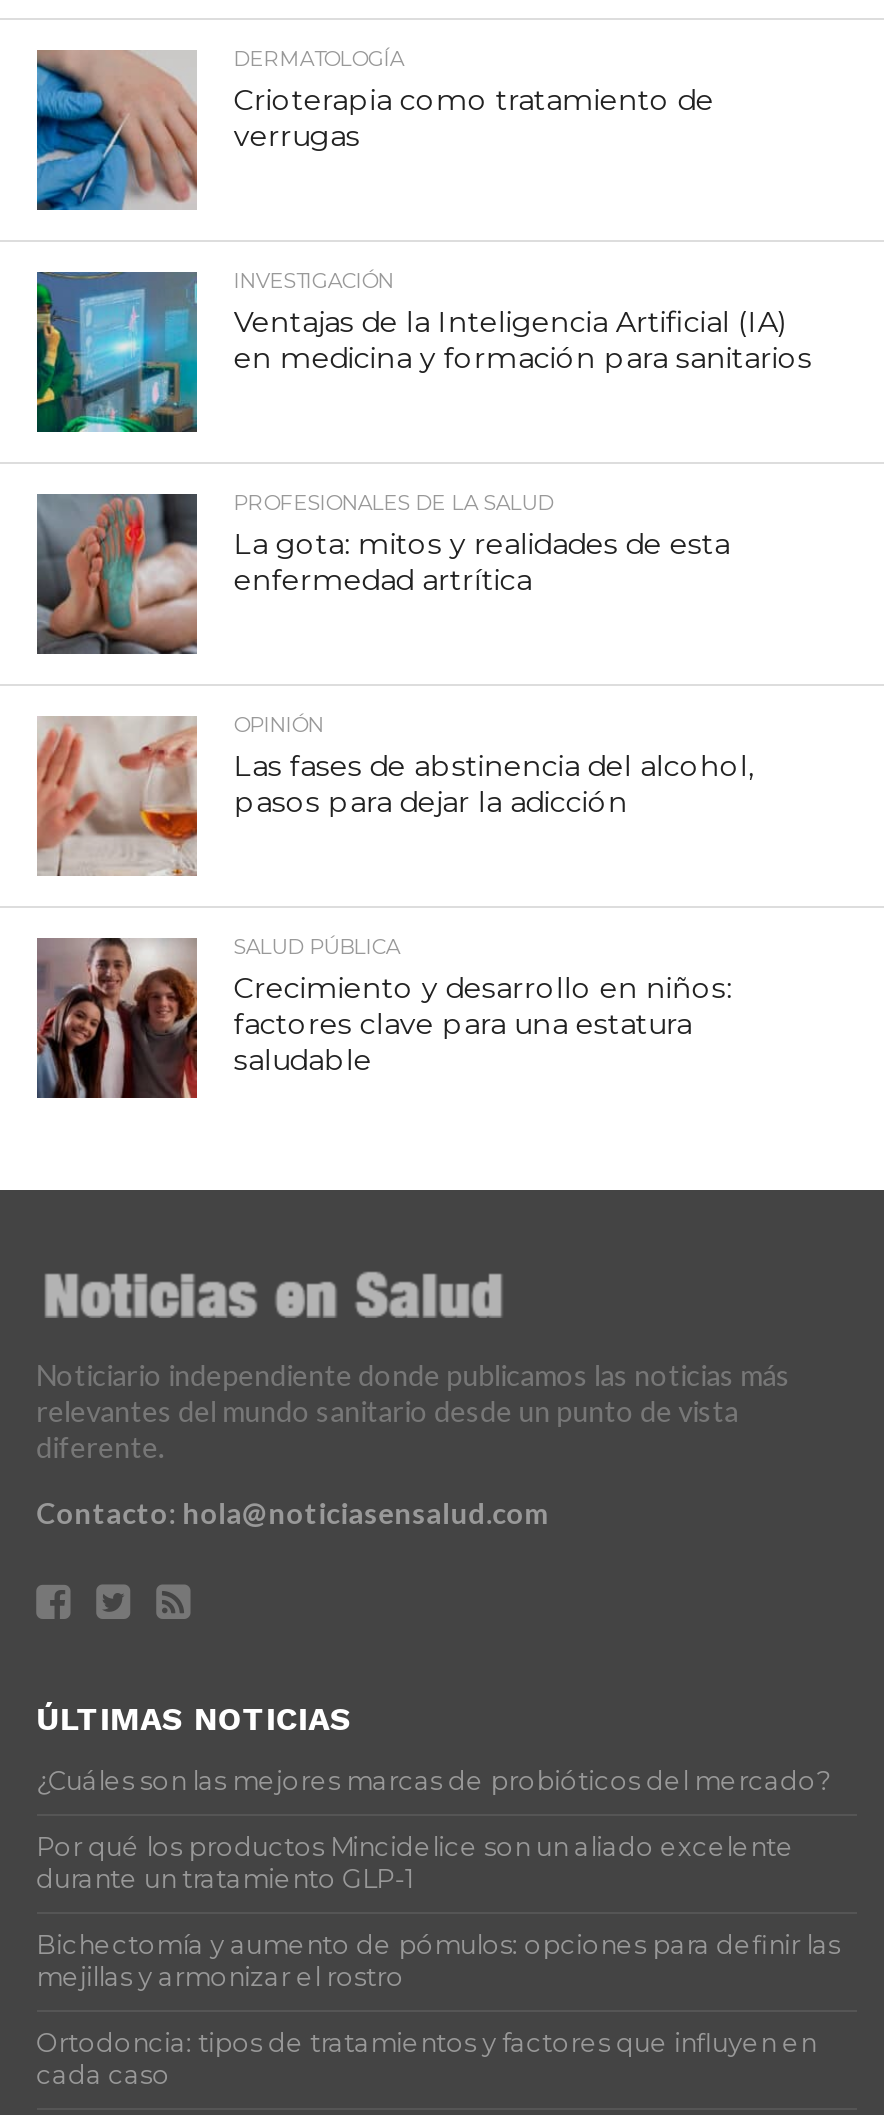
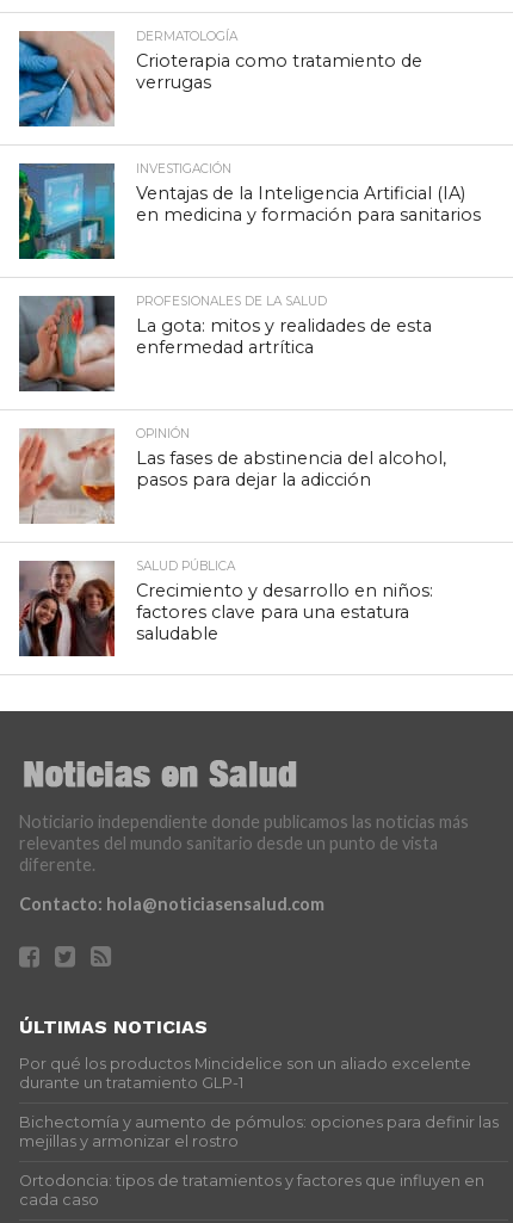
[36,1766,830,1796] ¿Cuáles son las mejores marcas de probióticos del mercado? -> none

